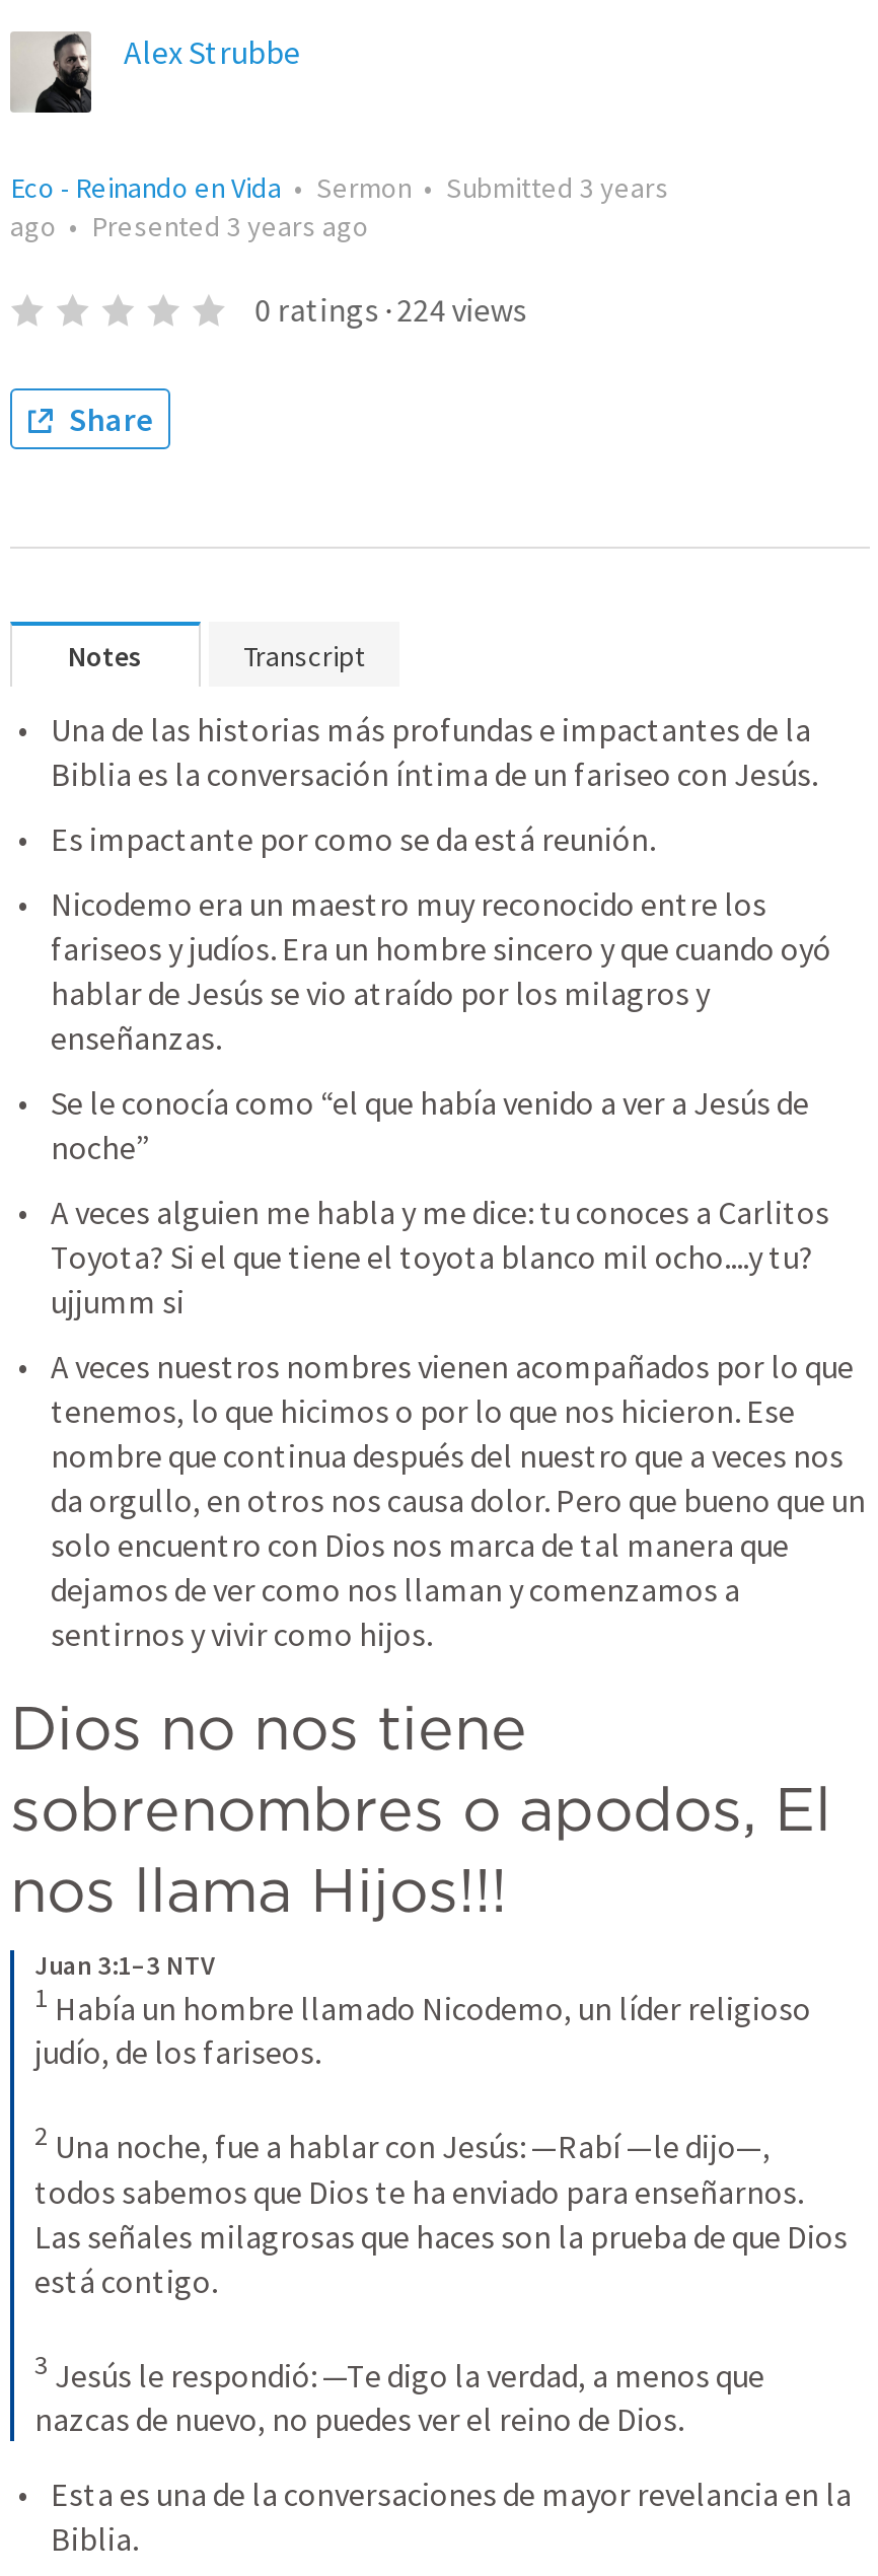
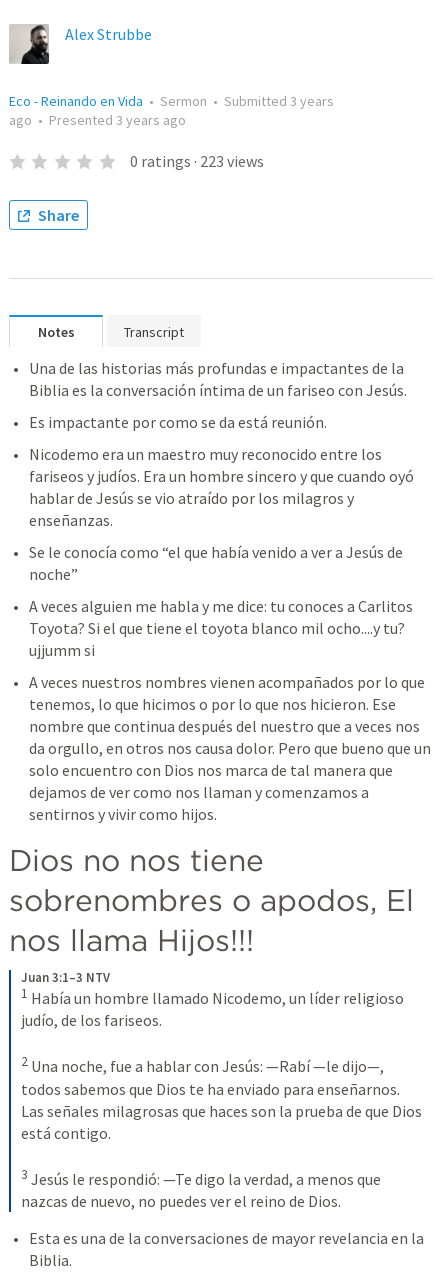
[255,289,527,330] 0 ratings · 224 views -> [130,151,264,171] 0 ratings · 223 views

